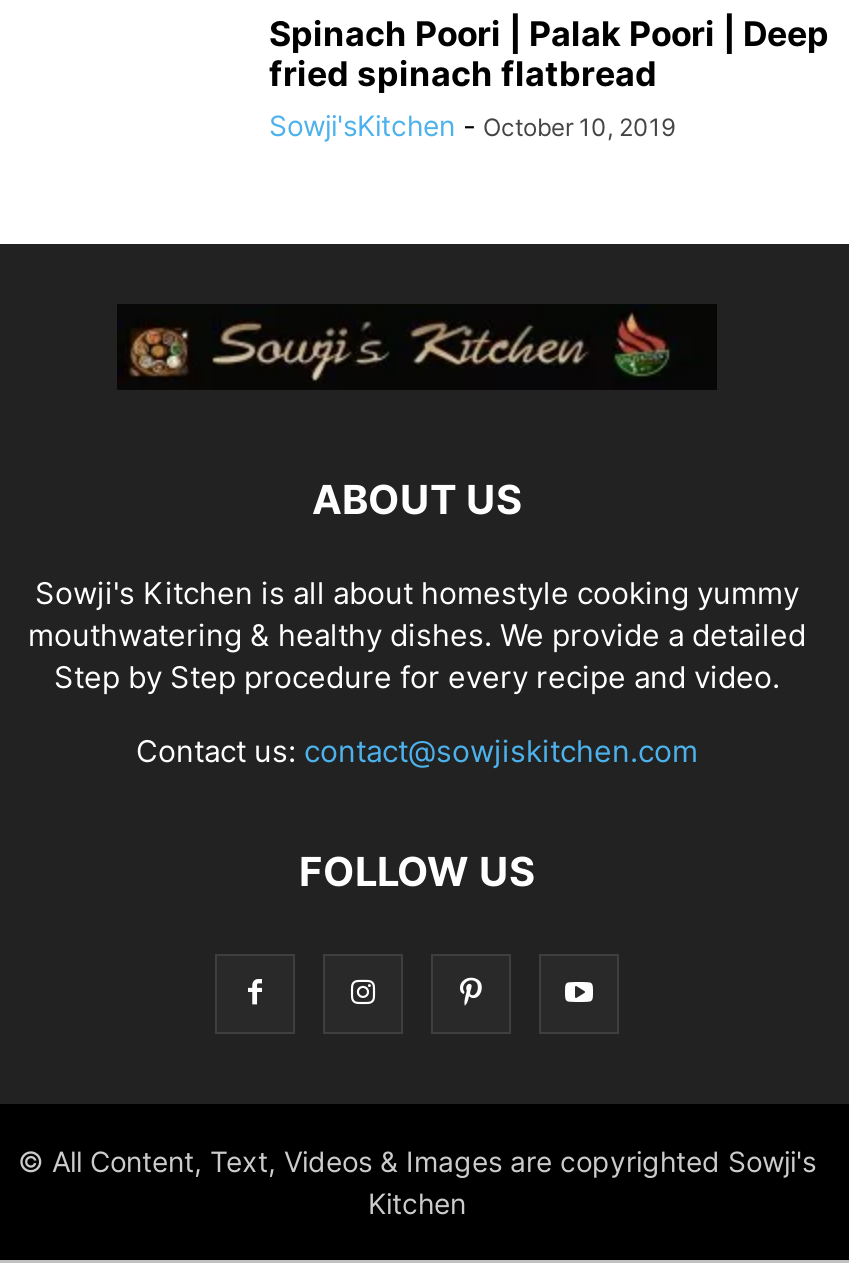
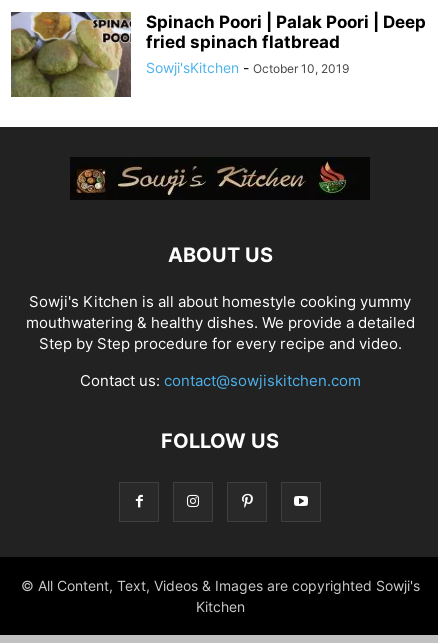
none -> [10,11,132,98] [image]

